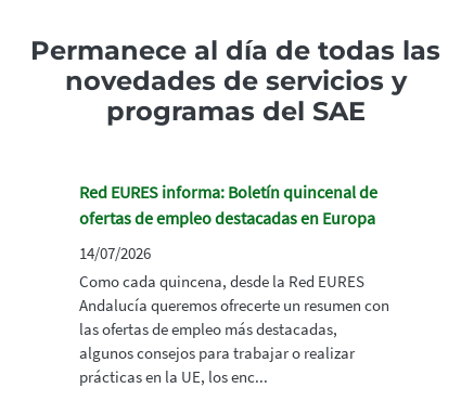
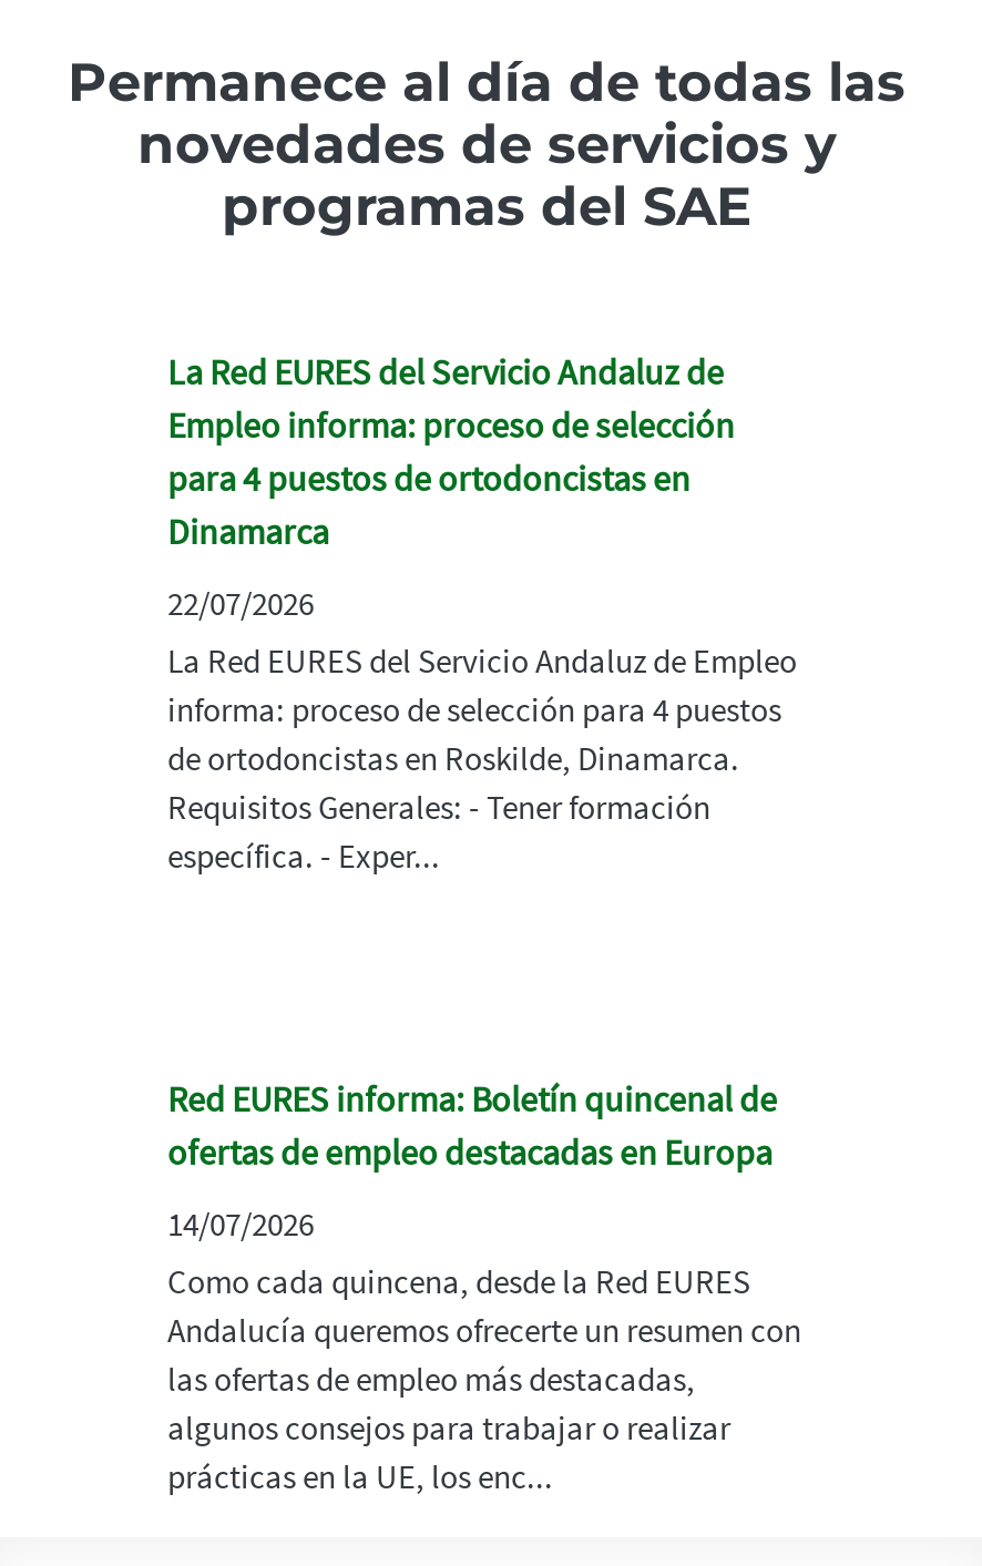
none -> [167,349,797,877] La Red EURES del Servicio Andaluz de | Empleo informa: proceso de selección | para 4 puestos de ortodoncistas en | Dinamarca | 22/07/2026 | La Red EURES del Servicio Andaluz de Empleo | informa: proceso de selección para 4 puestos | de ortodoncistas en Roskilde, Dinamarca. | Requisitos Generales: - Tener formación | específica. - Exper...

